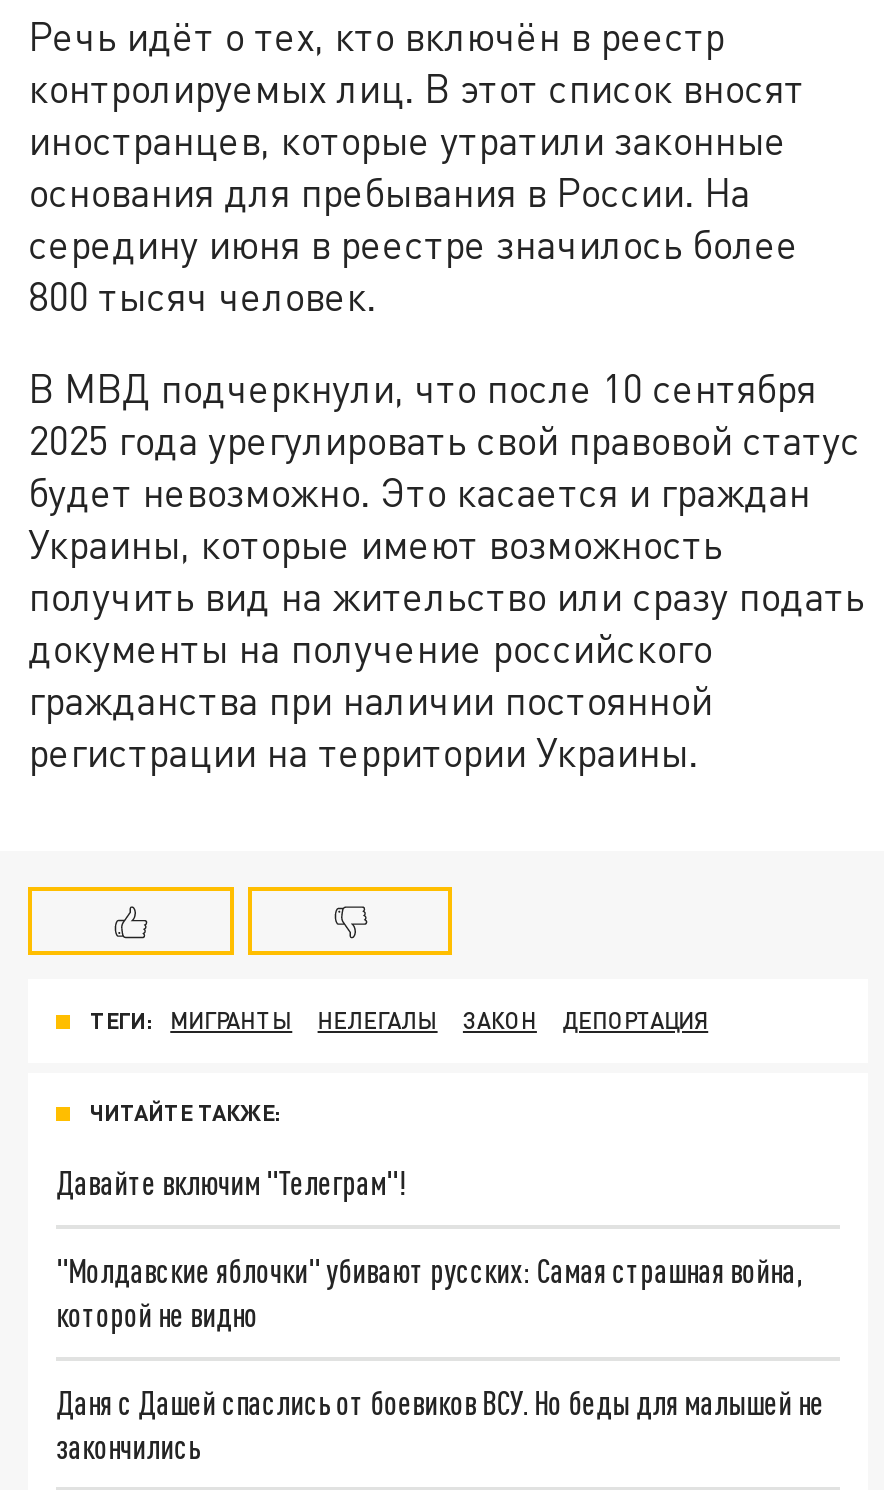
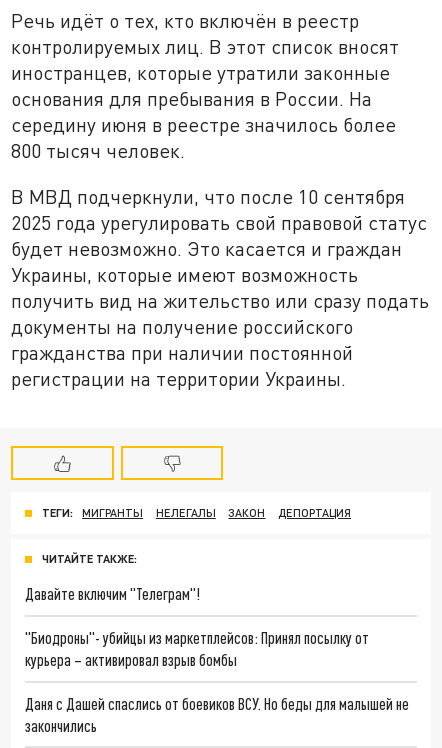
[56,1251,802,1333] "Молдавские яблочки" убивают русских: Самая страшная война, | которой не видно -> [25,628,369,669] "Биодроны"- убийцы из маркетплейсов: Принял посылку от | курьера – активировал взрыв бомбы

